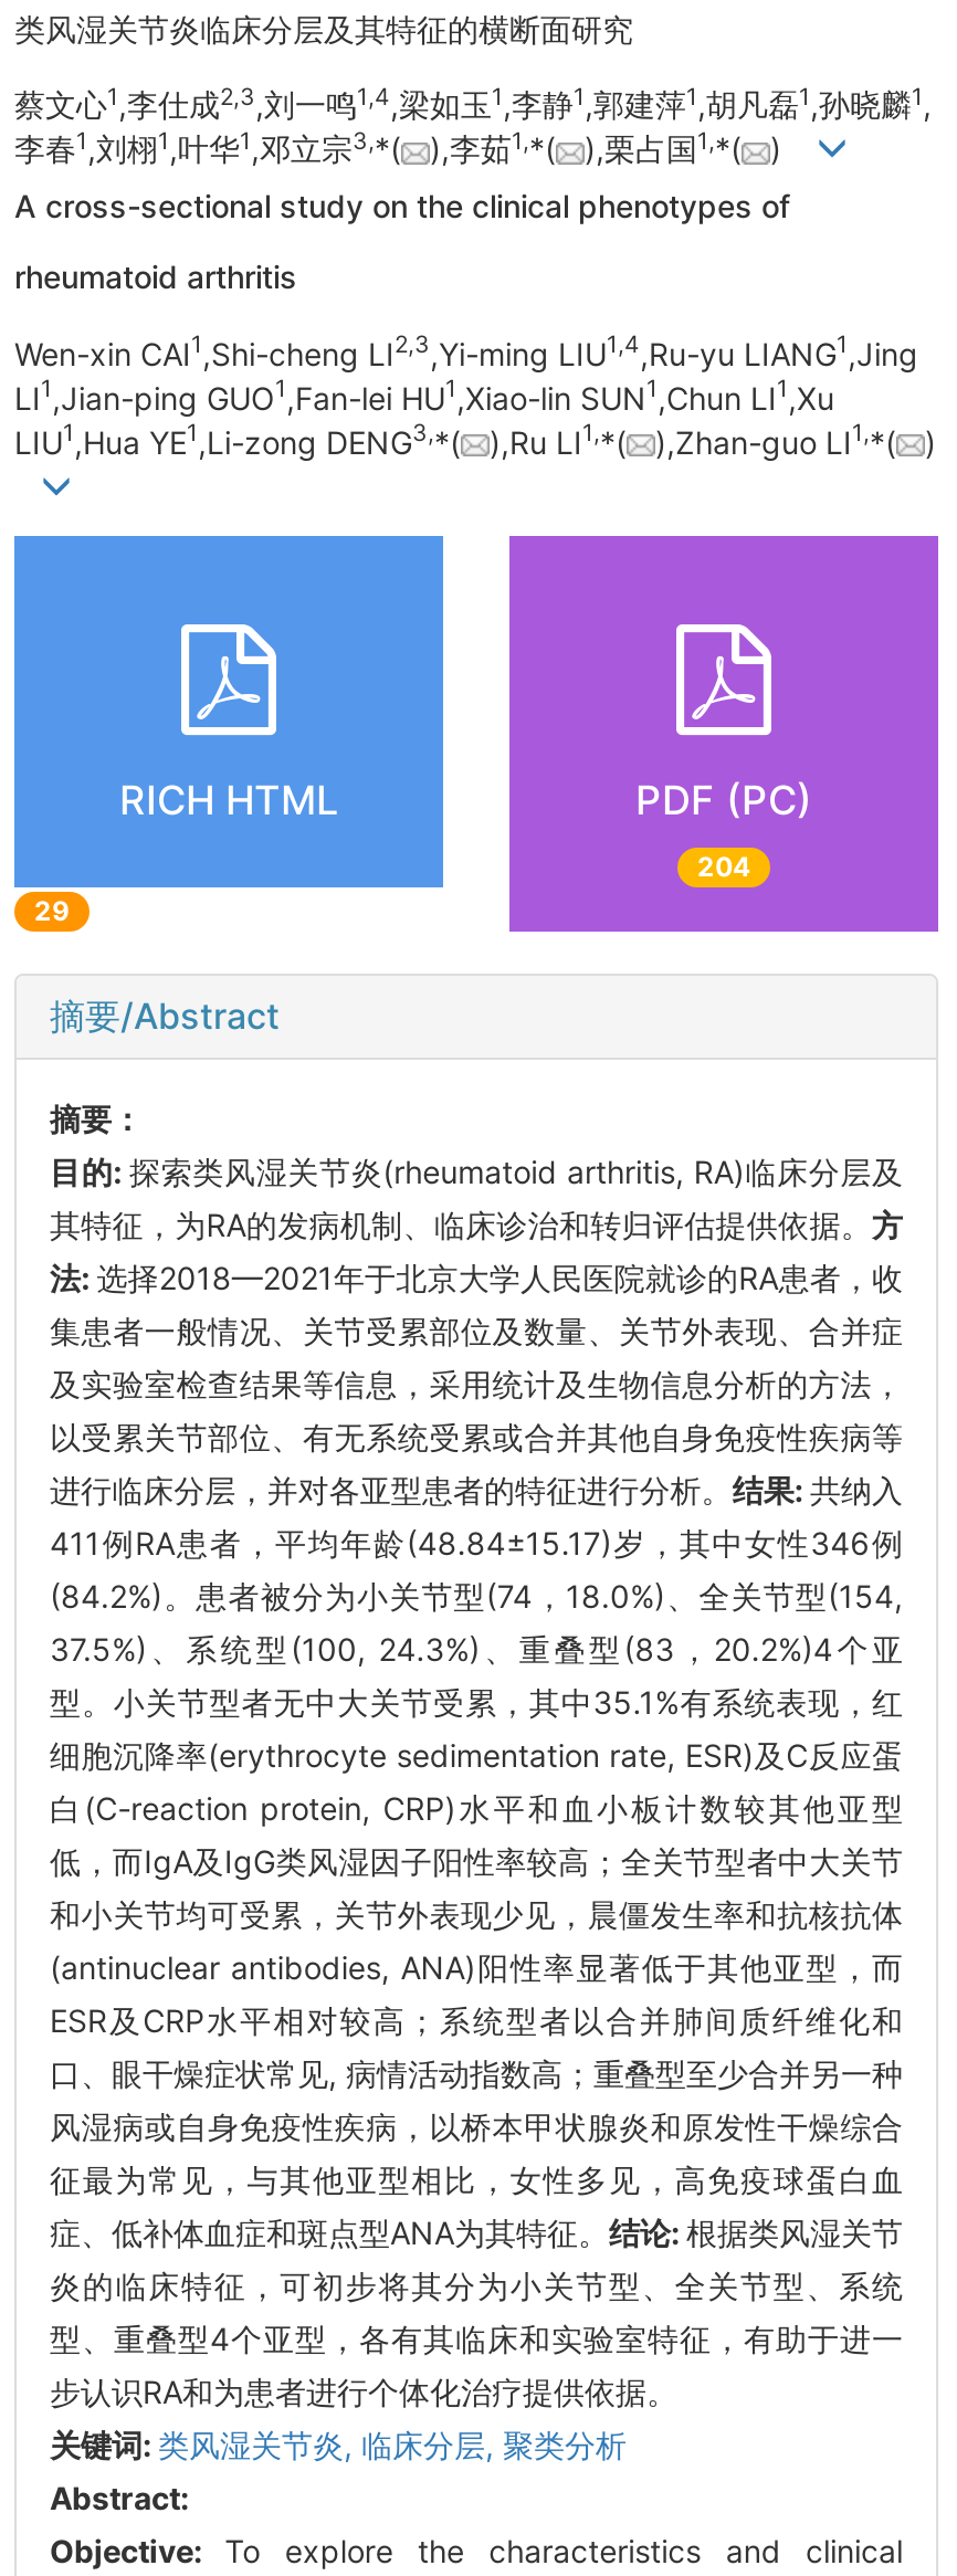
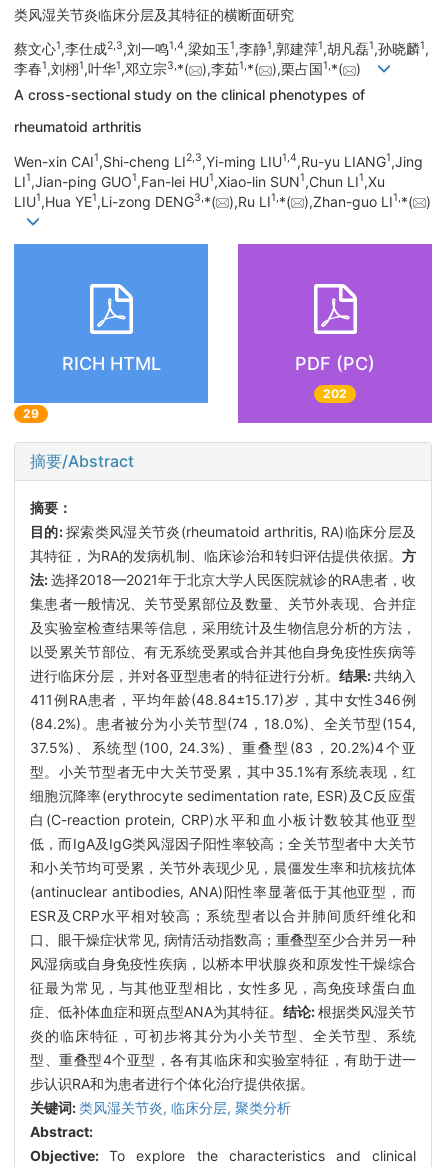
[697,851,750,884] 204 -> [323,386,347,401] 202

